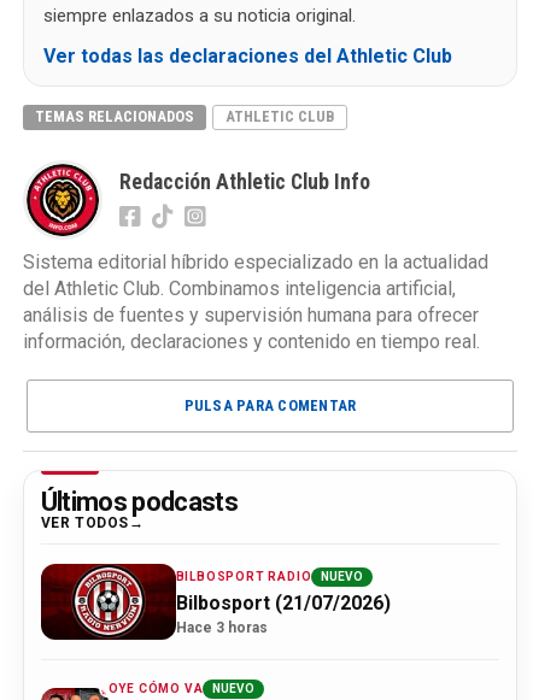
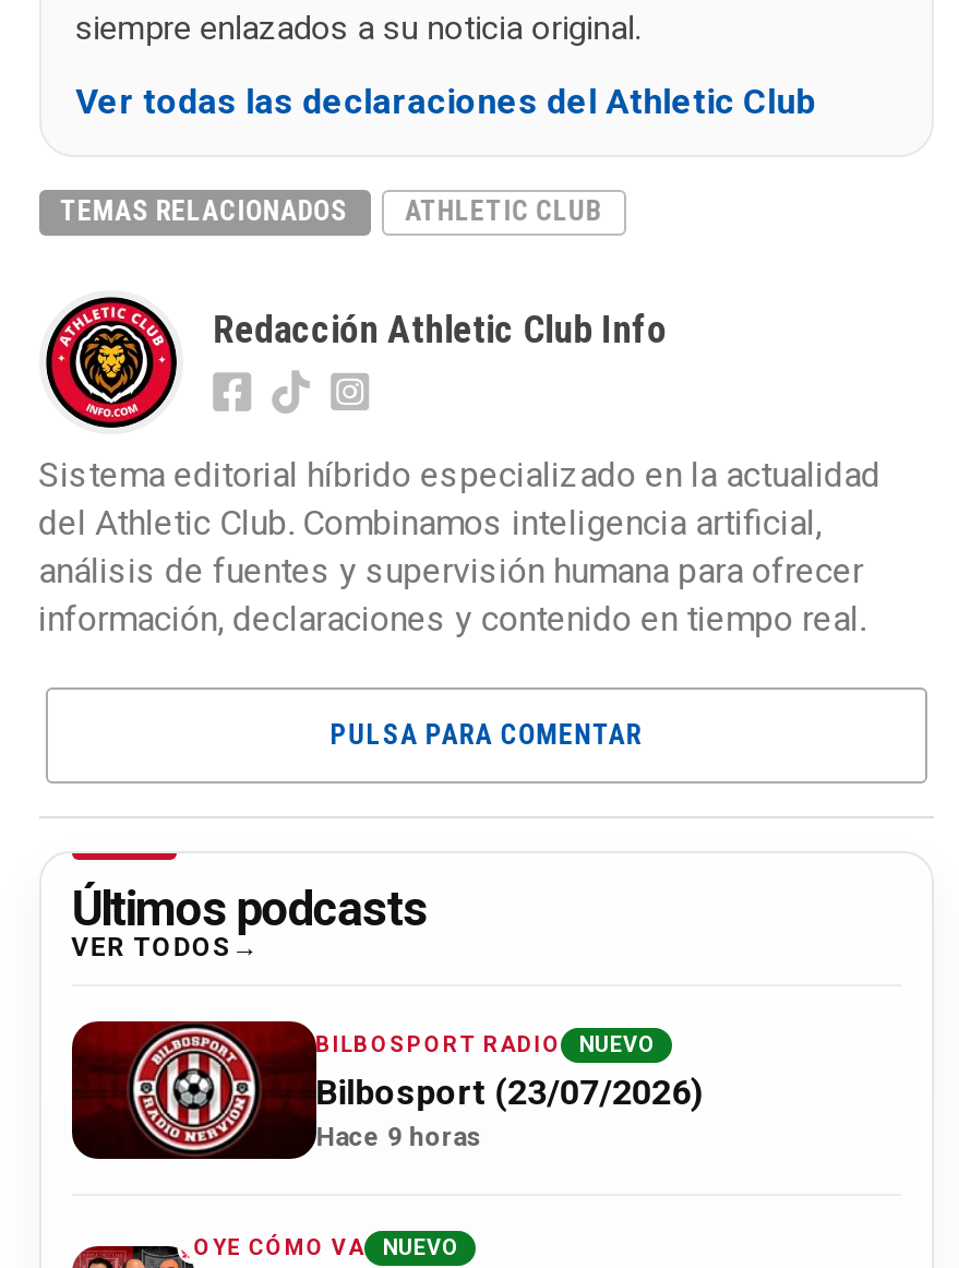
[176,591,390,614] Bilbosport (21/07/2026) -> [316,1071,704,1113] Bilbosport (23/07/2026)
[176,619,267,636] Hace 3 horas -> [316,1121,482,1152] Hace 9 horas

